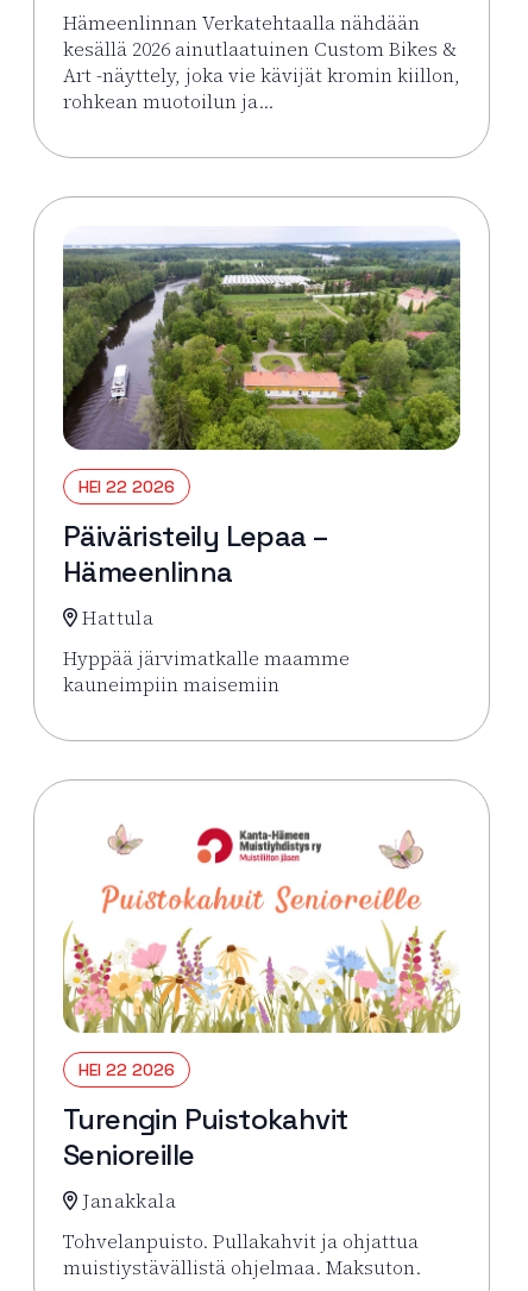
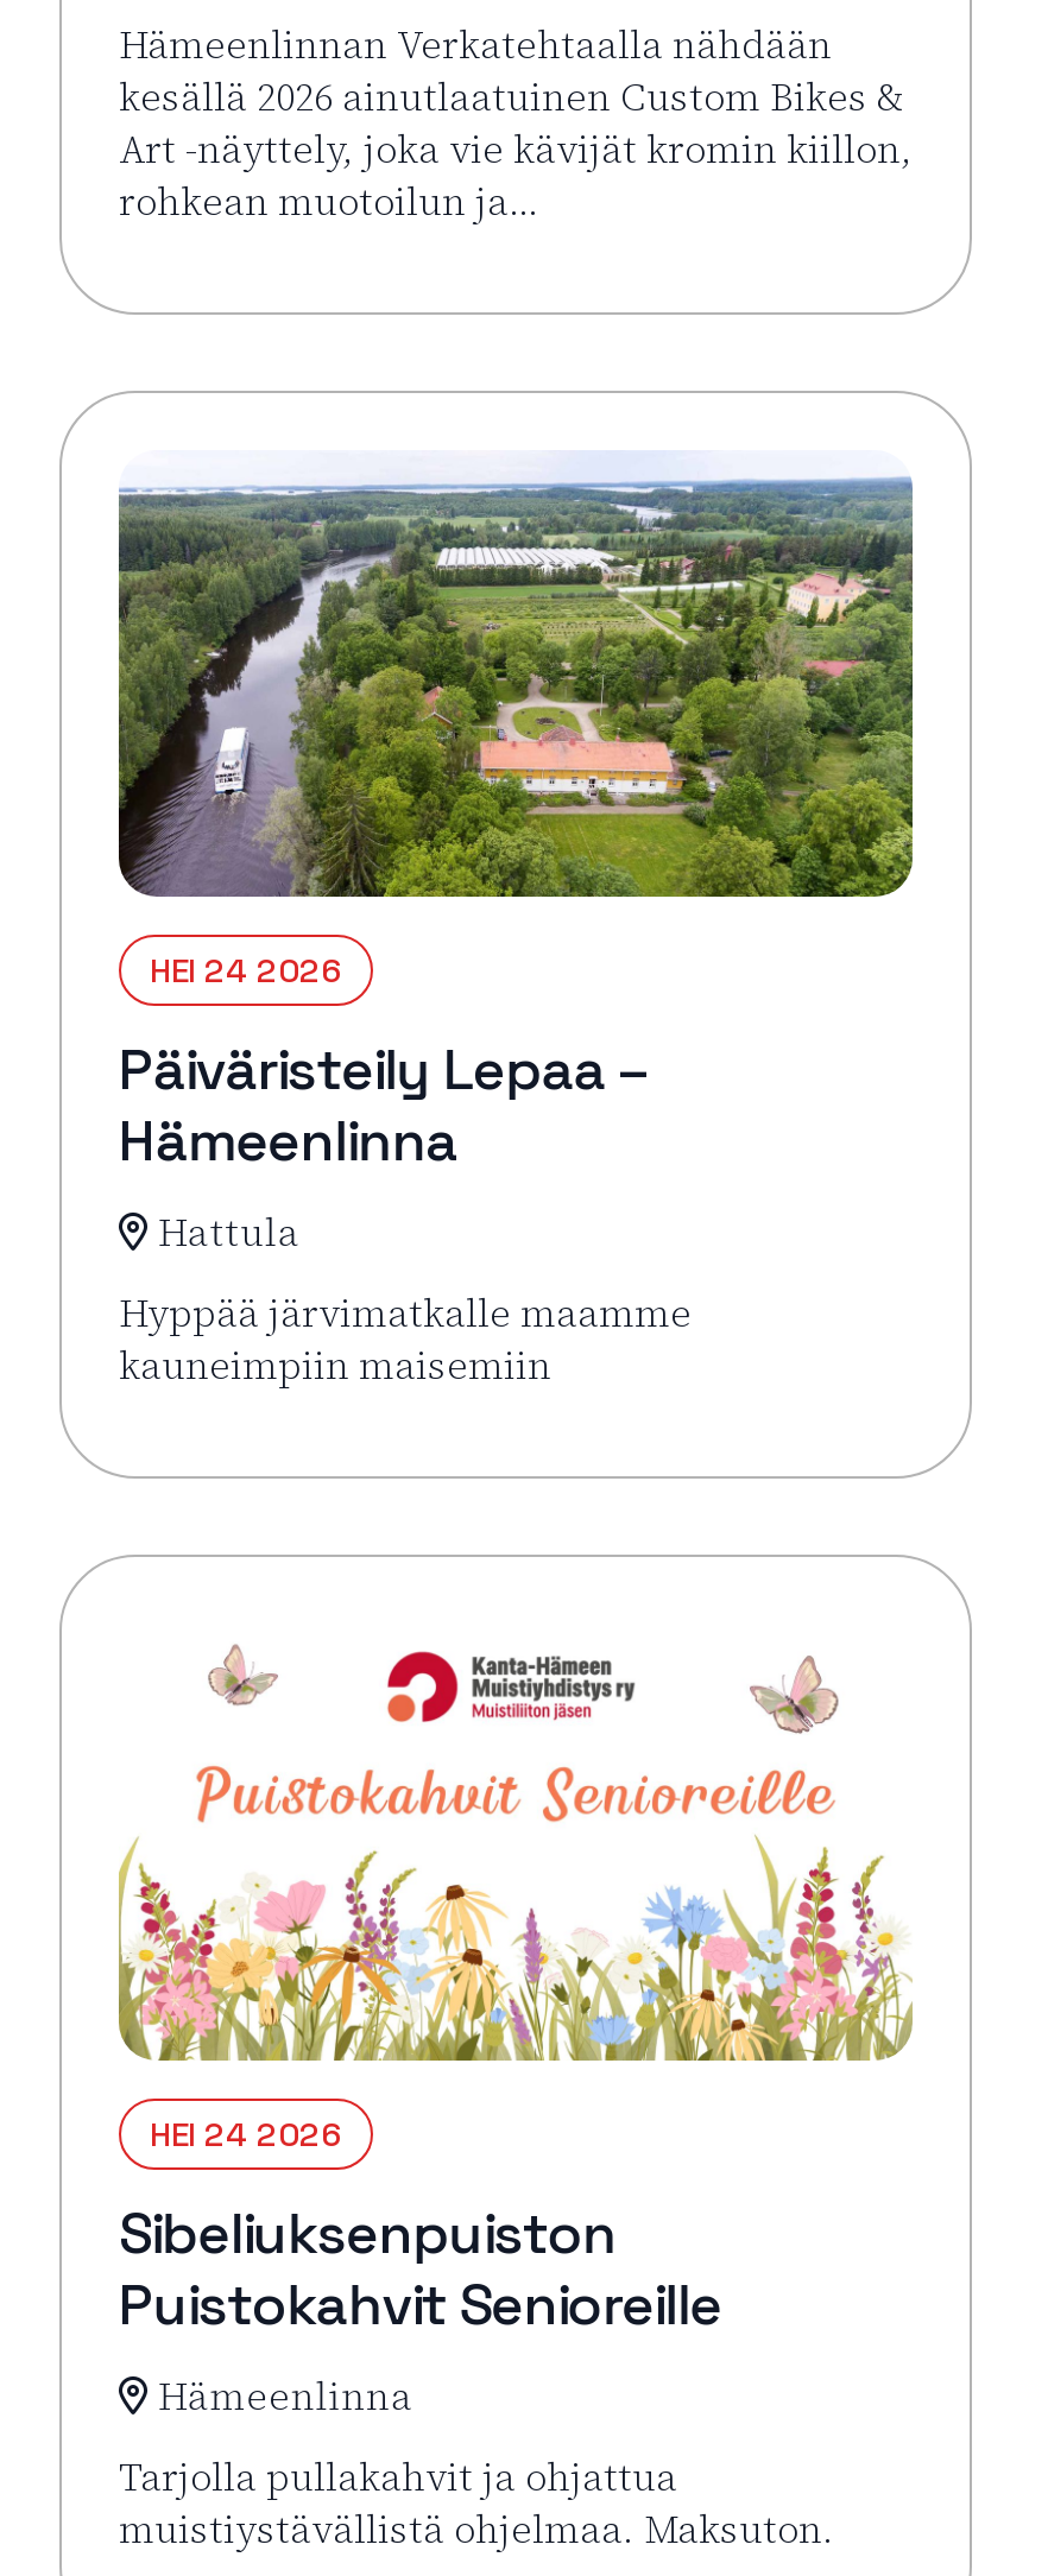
[78,475,175,497] HEI 22 2026 -> [150,948,342,991] HEI 24 2026
[78,1058,175,1080] HEI 22 2026 -> [150,2112,342,2154] HEI 24 2026
[63,1100,348,1213] Turengin Puistokahvit | Senioreille | Janakkala -> [119,2195,721,2420] Sibeliuksenpuiston | Puistokahvit Senioreille | Hämeenlinna
[63,1227,419,1254] Tohvelanpuisto. Pullakahvit ja ohjattua -> [119,2449,677,2501] Tarjolla pullakahvit ja ohjattua

